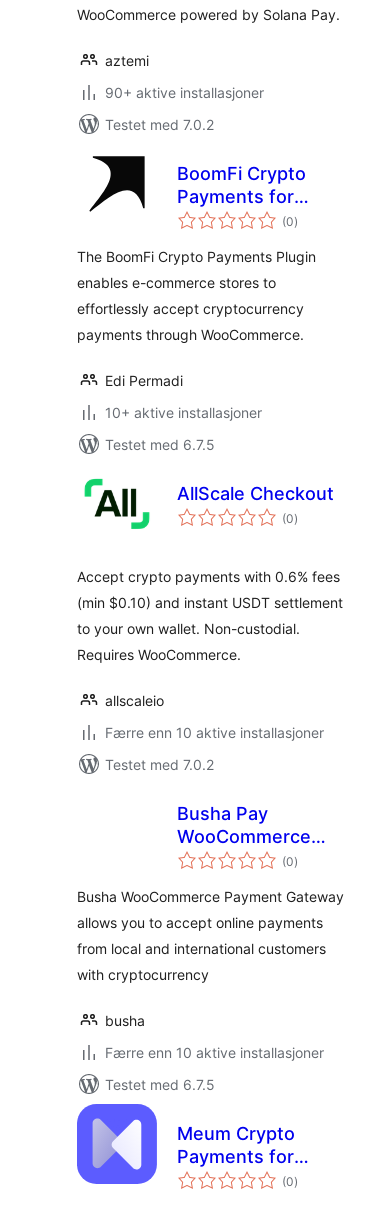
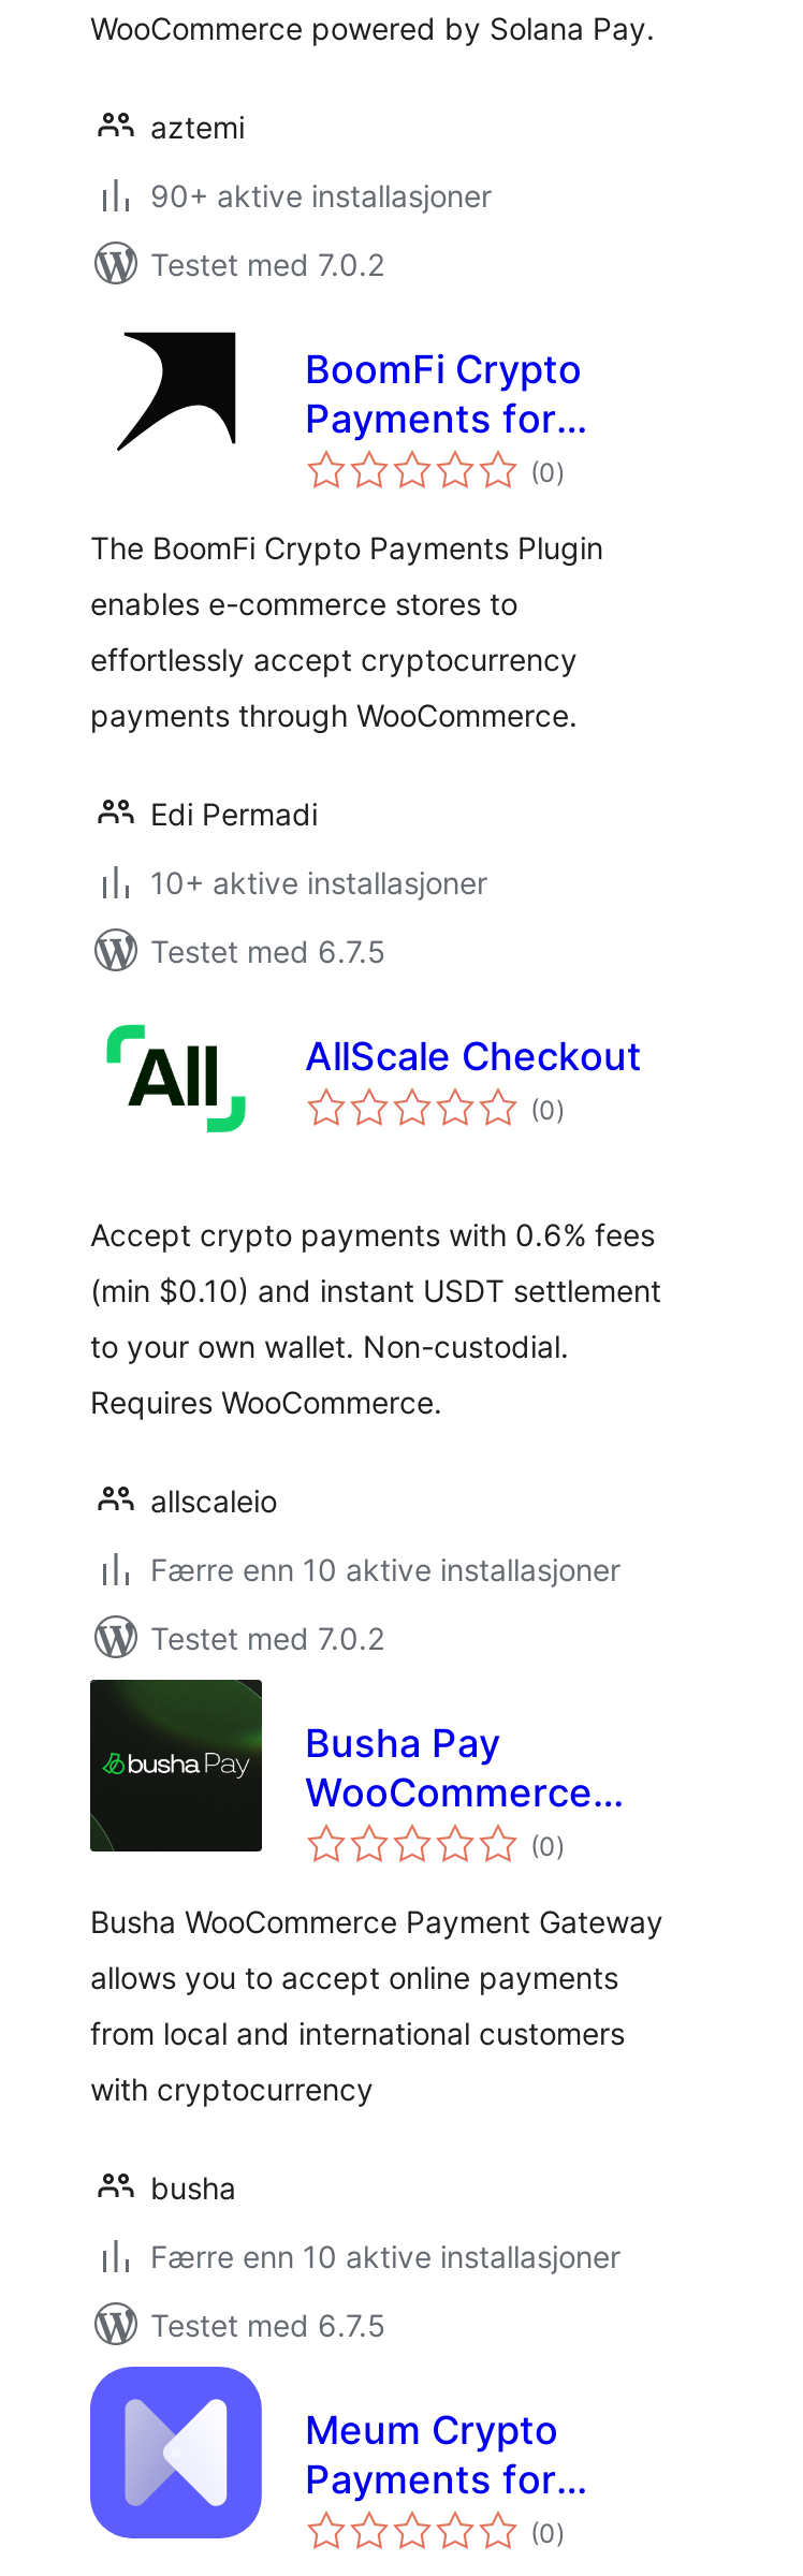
none -> [88,1678,264,1854] [image]

